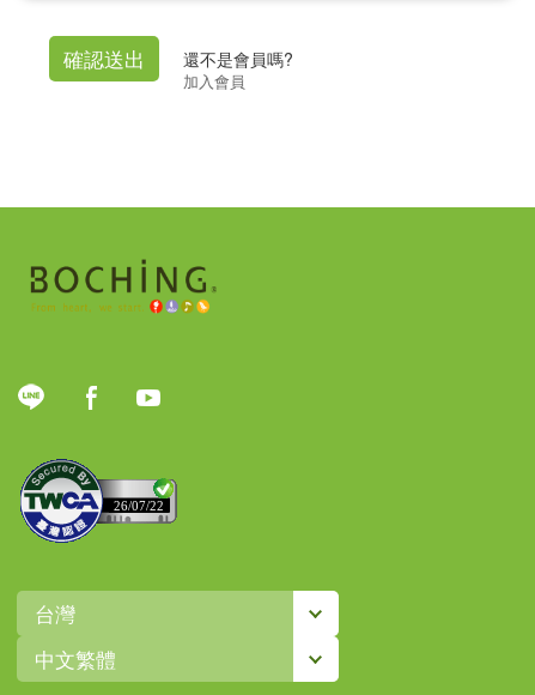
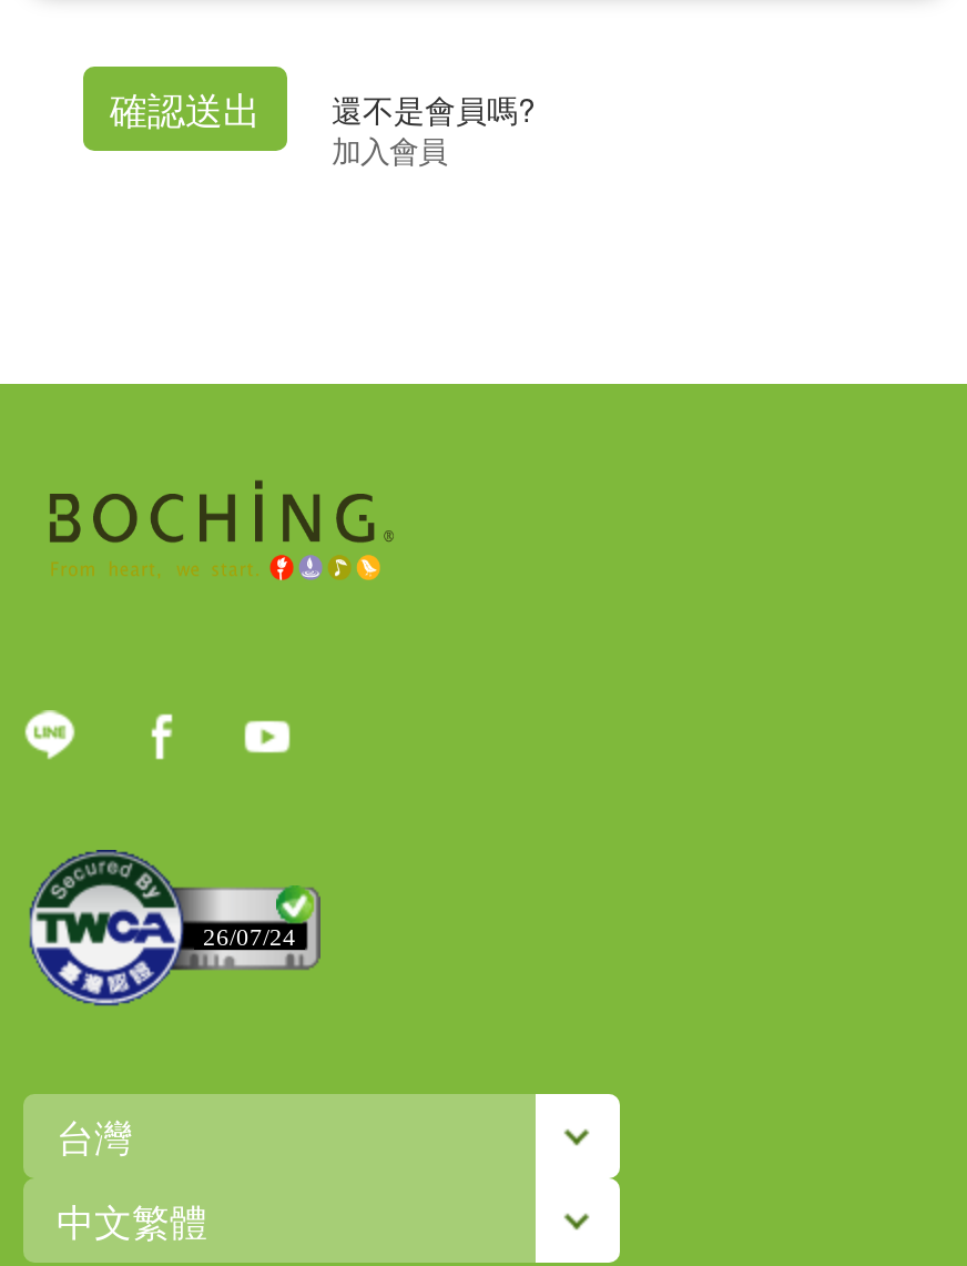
[114,498,164,513] 26/07/22 -> [203,922,296,949] 26/07/24

